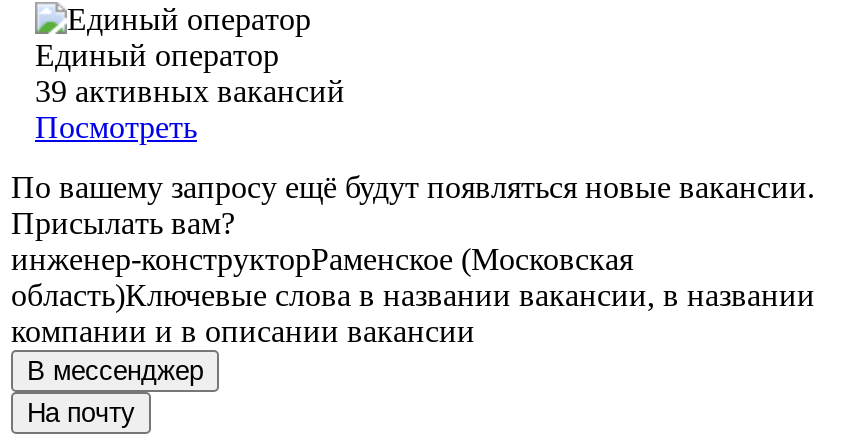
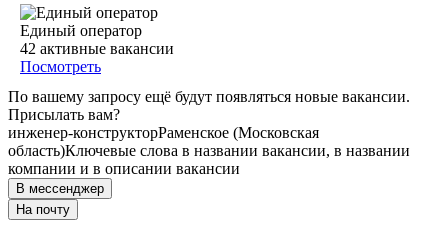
[35,75,345,109] 39 активных вакансий -> [20,40,174,57] 42 активные вакансии

